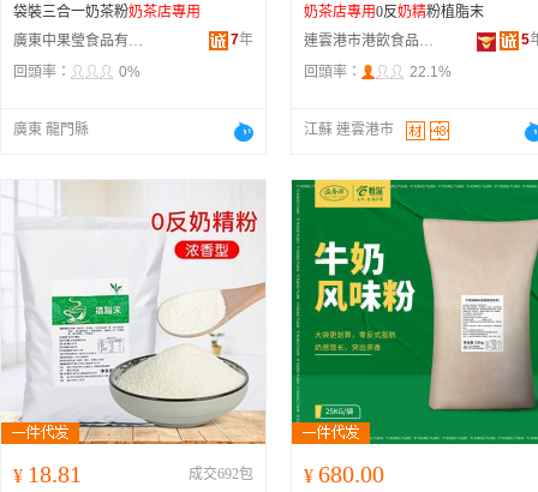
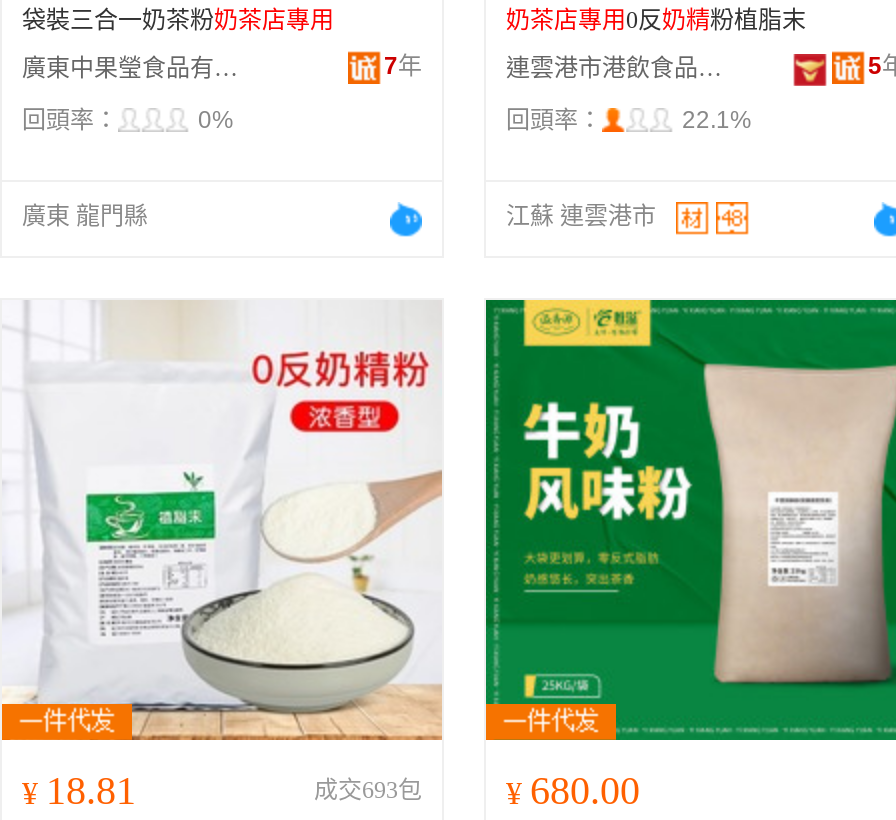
[189,466,253,482] 成交692包 -> [314,776,422,804] 成交693包

